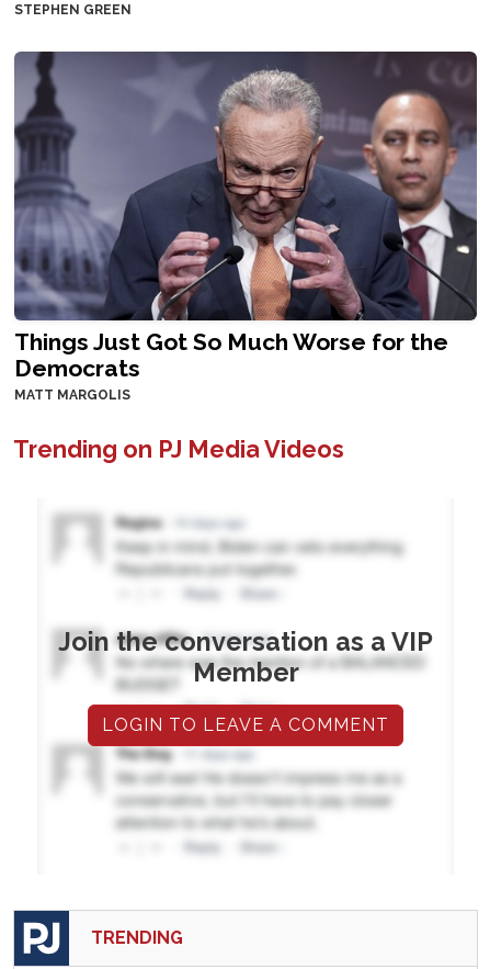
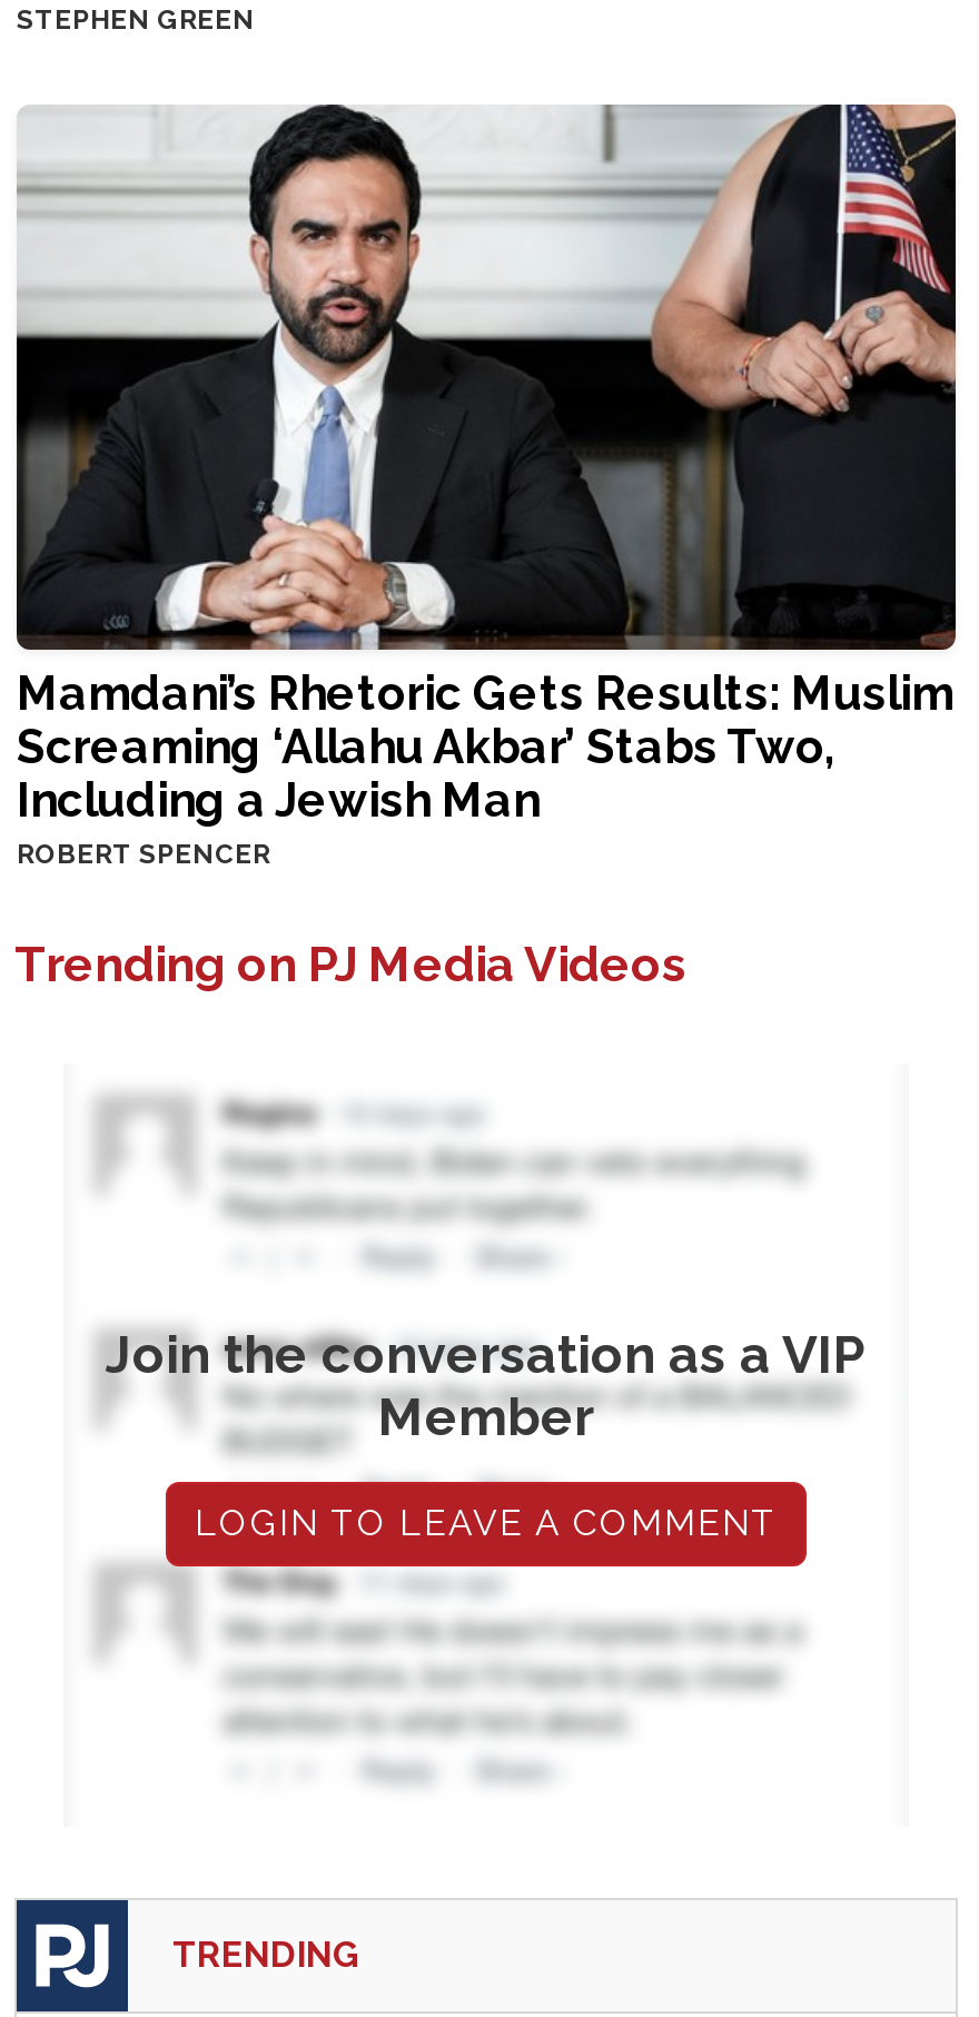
[13,50,478,403] [image] | Things Just Got So Much Worse for the | Democrats | MATT MARGOLIS -> [14,102,956,870] [image] | Mamdani’s Rhetoric Gets Results: Muslim | Screaming ‘Allahu Akbar’ Stabs Two, | Including a Jewish Man | ROBERT SPENCER

